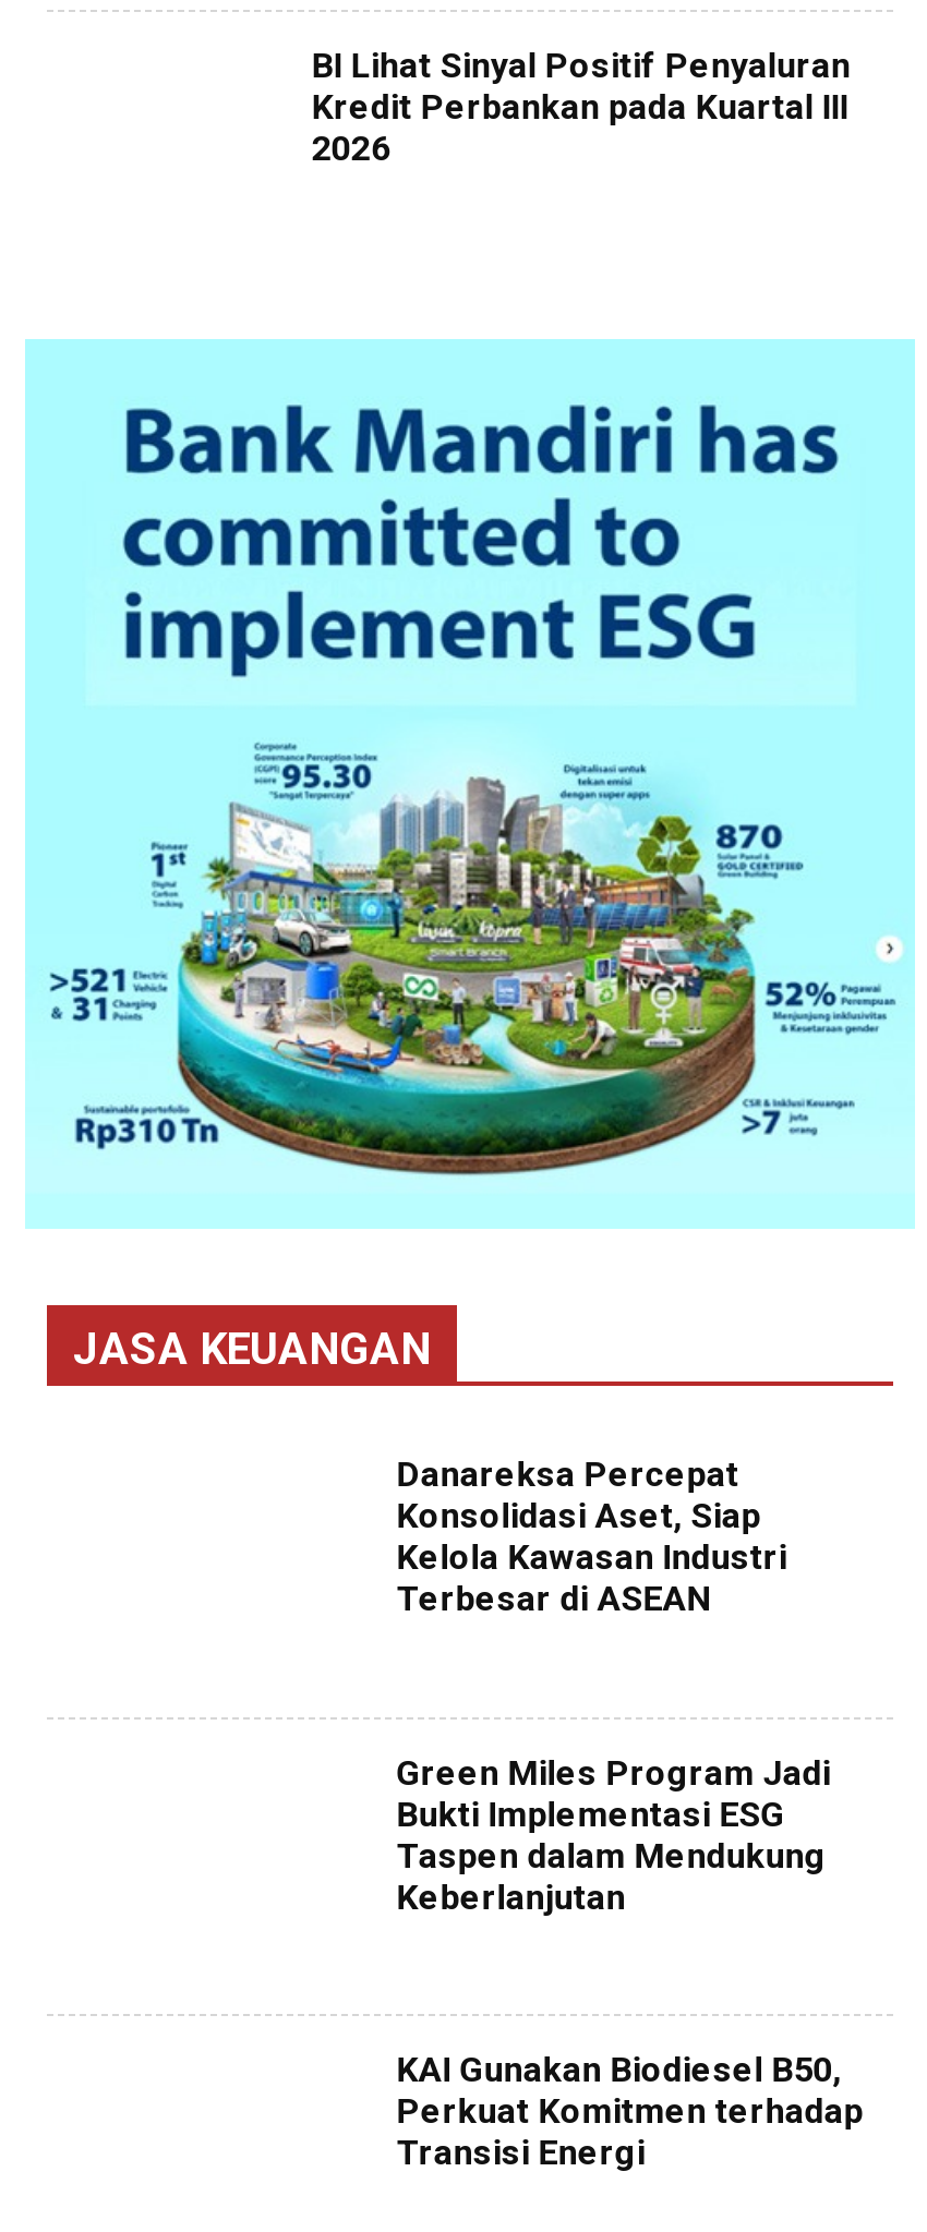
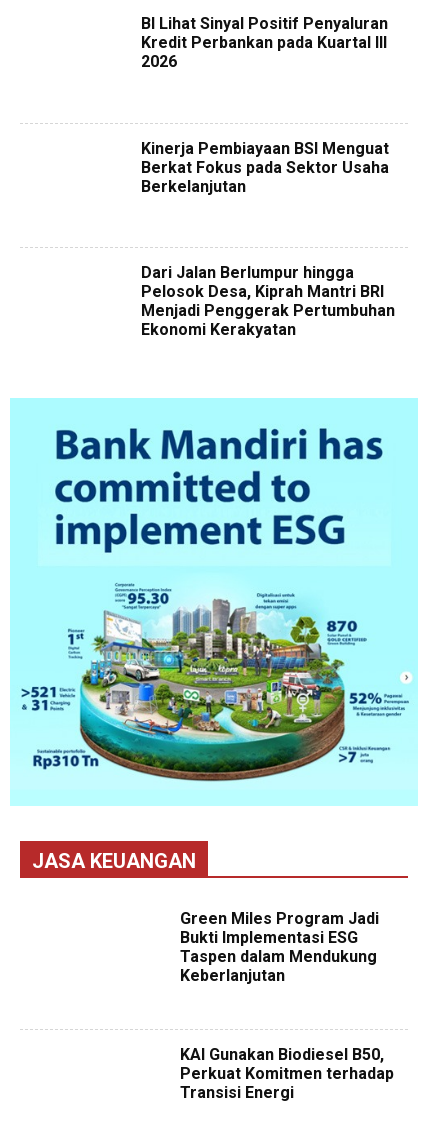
none -> [141,139,389,196] Kinerja Pembiayaan BSI Menguat | Berkat Fokus pada Sektor Usaha | Berkelanjutan
none -> [141,263,395,339] Dari Jalan Berlumpur hingga | Pelosok Desa, Kiprah Mantri BRI | Menjadi Penggerak Pertumbuhan | Ekonomi Kerakyatan
moved [99,397,771,685] -> [44,425,352,557]: [image]
moved [34,737,908,1184] -> [14,581,415,786]: [image]
moved [73,1323,431,1375] -> [32,849,196,873]: JASA KEUANGAN
[396,1454,787,1619] Danareksa Percepat | Konsolidasi Aset, Siap | Kelola Kawasan Industri | Terbesar di ASEAN -> none

